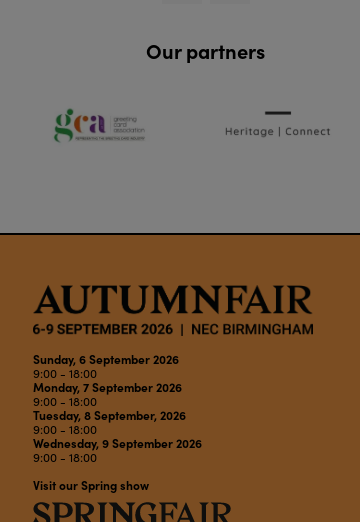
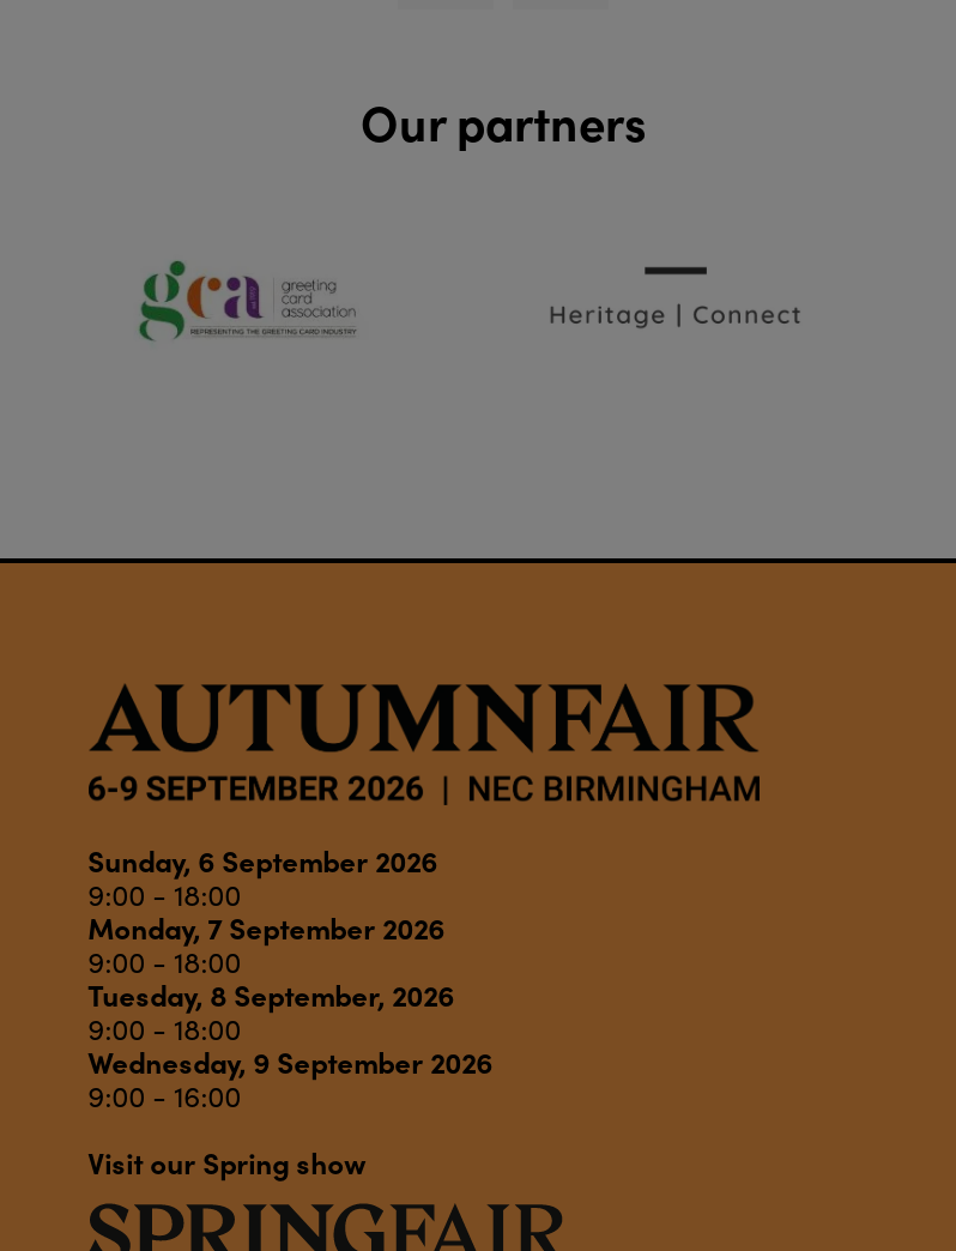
[33,449,97,465] 9:00 - 18:00 -> [88,1077,241,1115] 9:00 - 16:00

